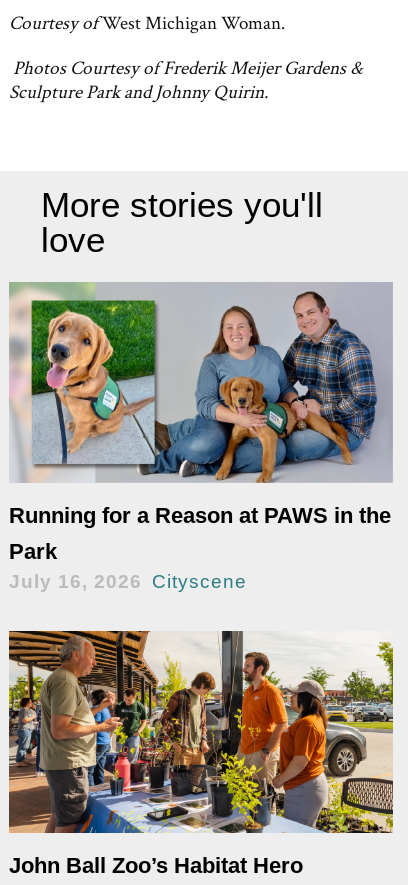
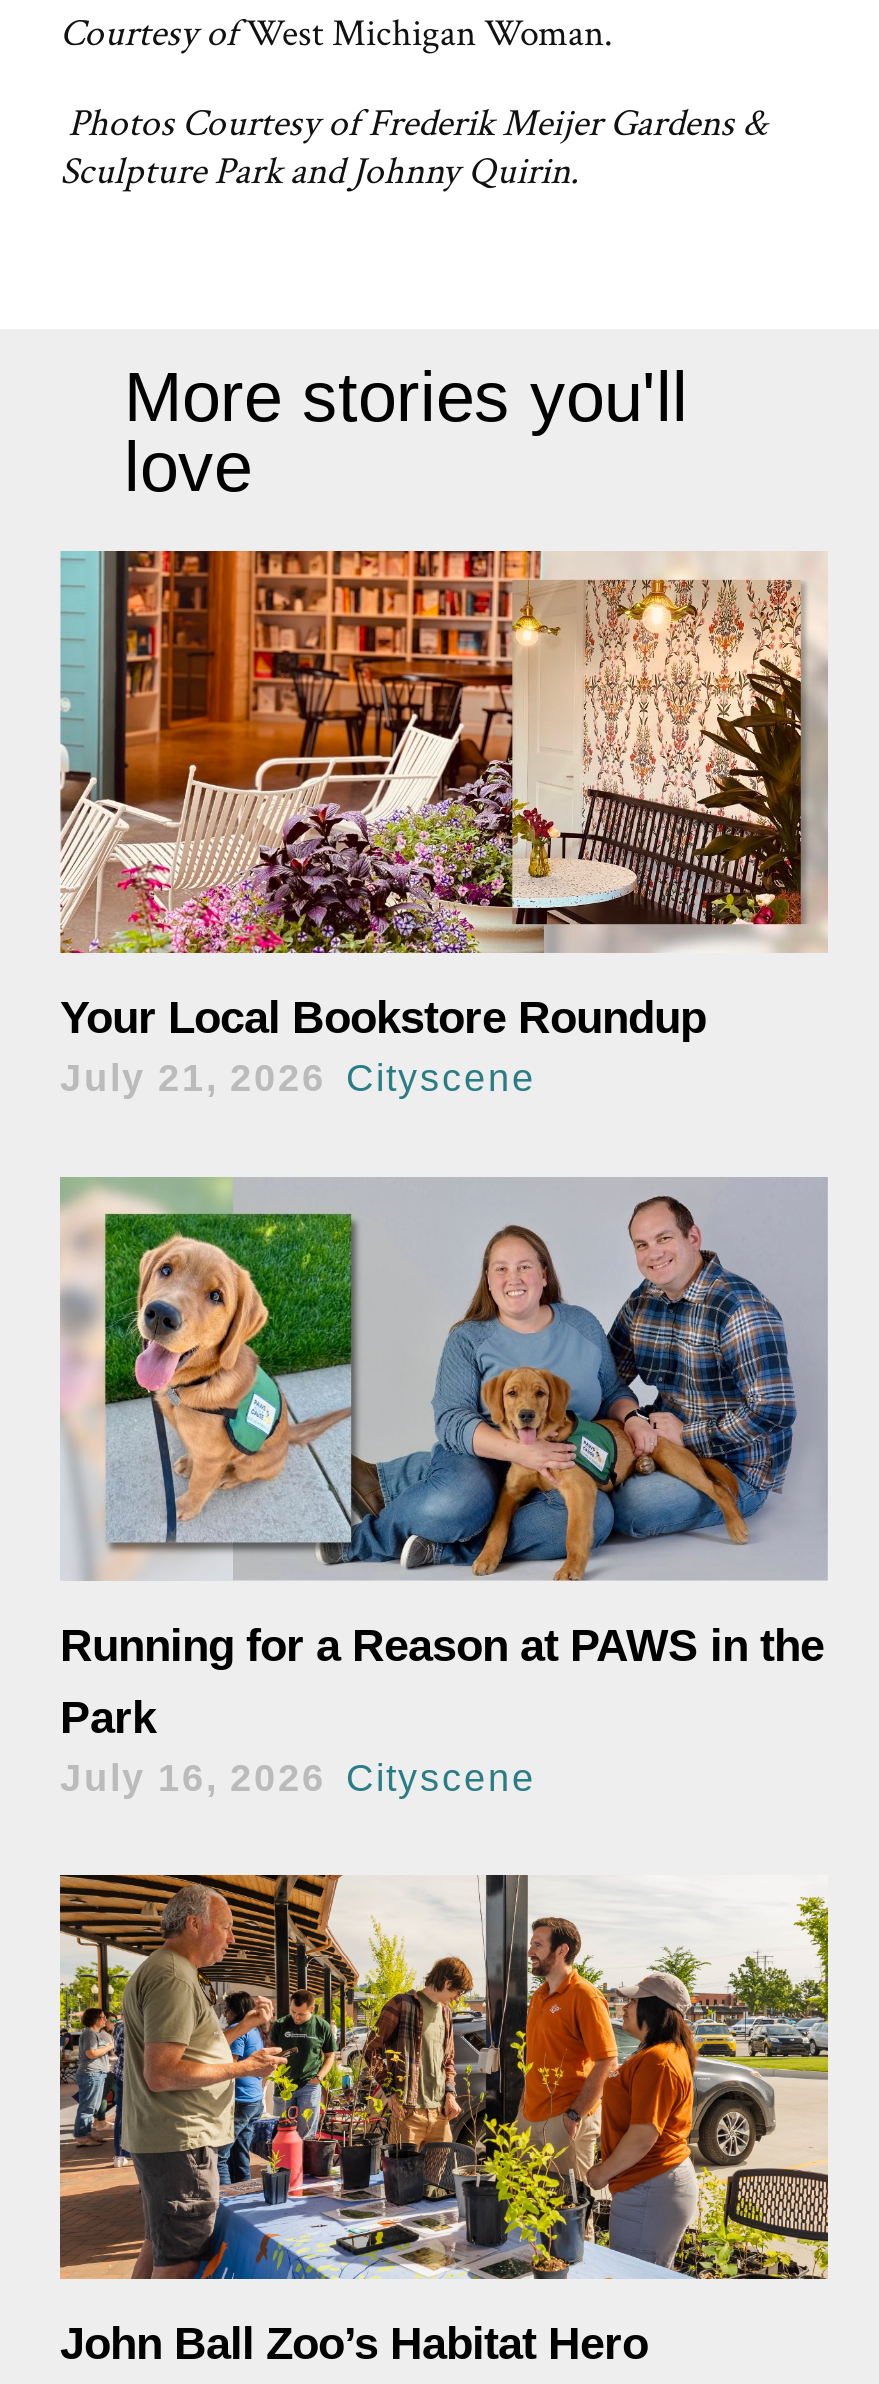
none -> [58,549,826,1099] [image] | Your Local Bookstore Roundup | July 21, 2026 Cityscene

